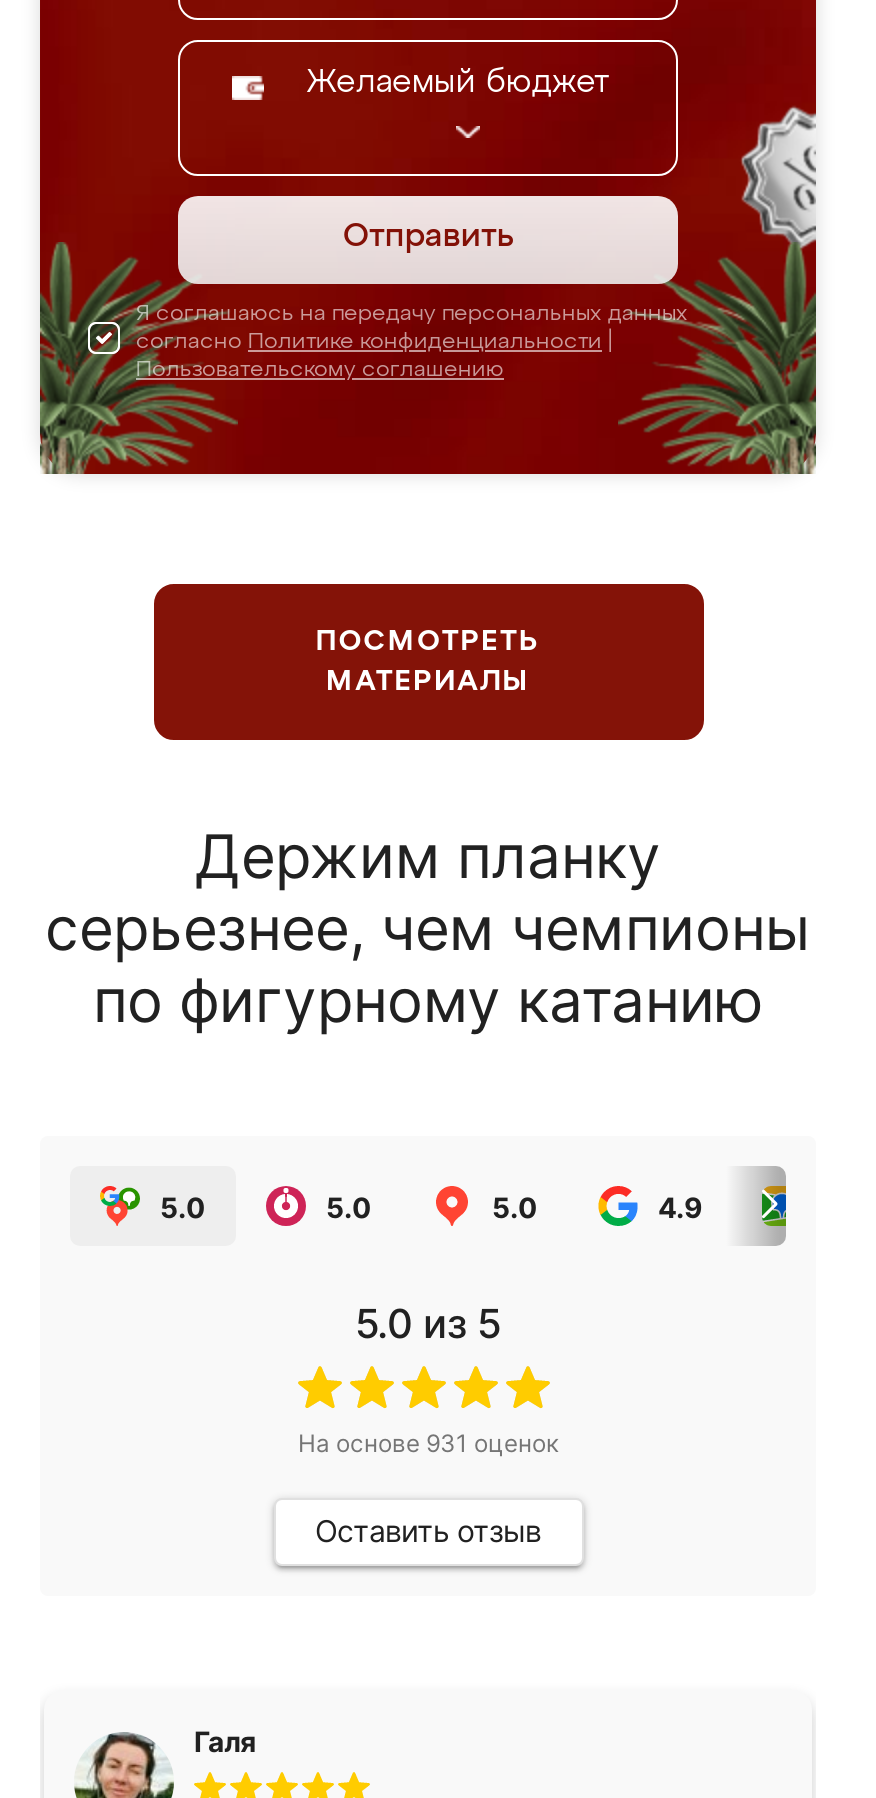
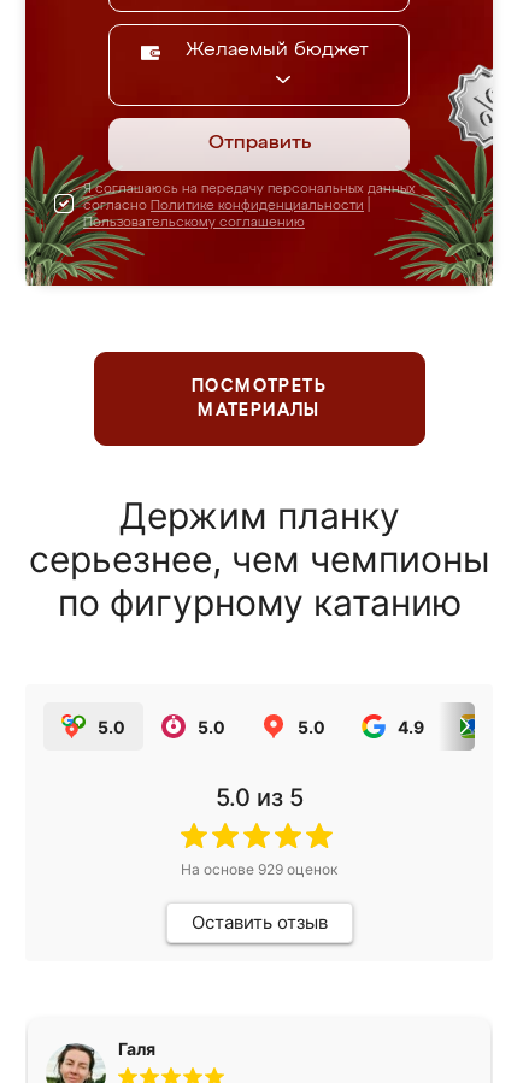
[298,1428,558,1458] На основе 931 оценок -> [181,860,337,878] На основе 929 оценок

